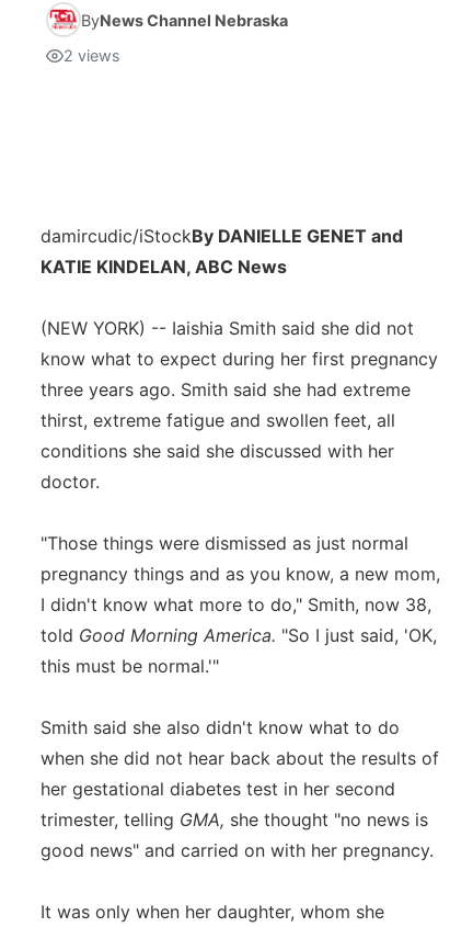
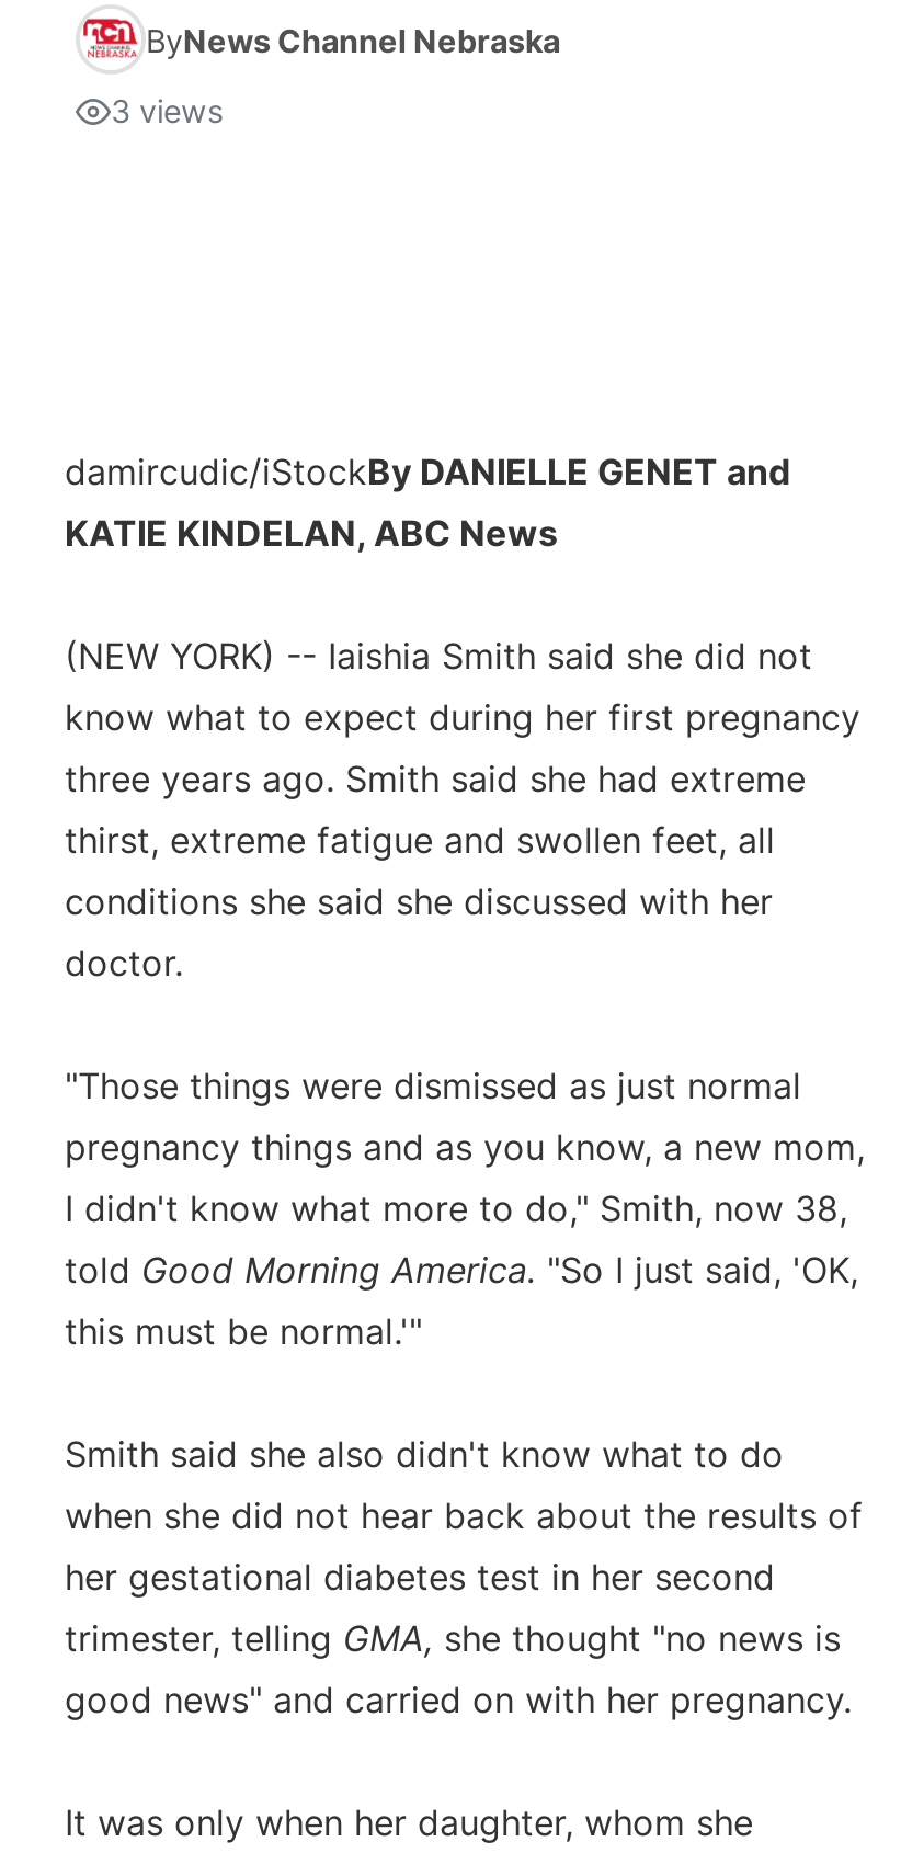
[64,46,120,65] 2 views -> [111,92,225,129] 3 views

